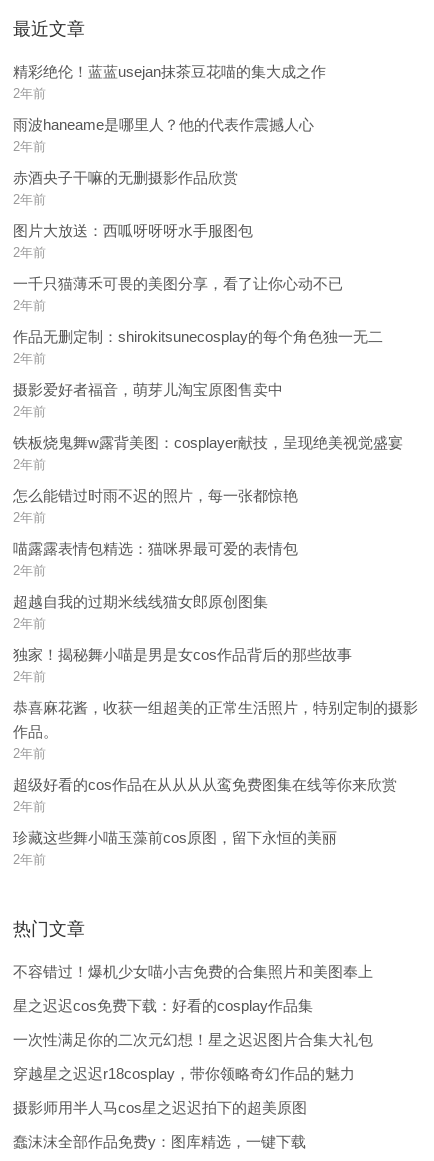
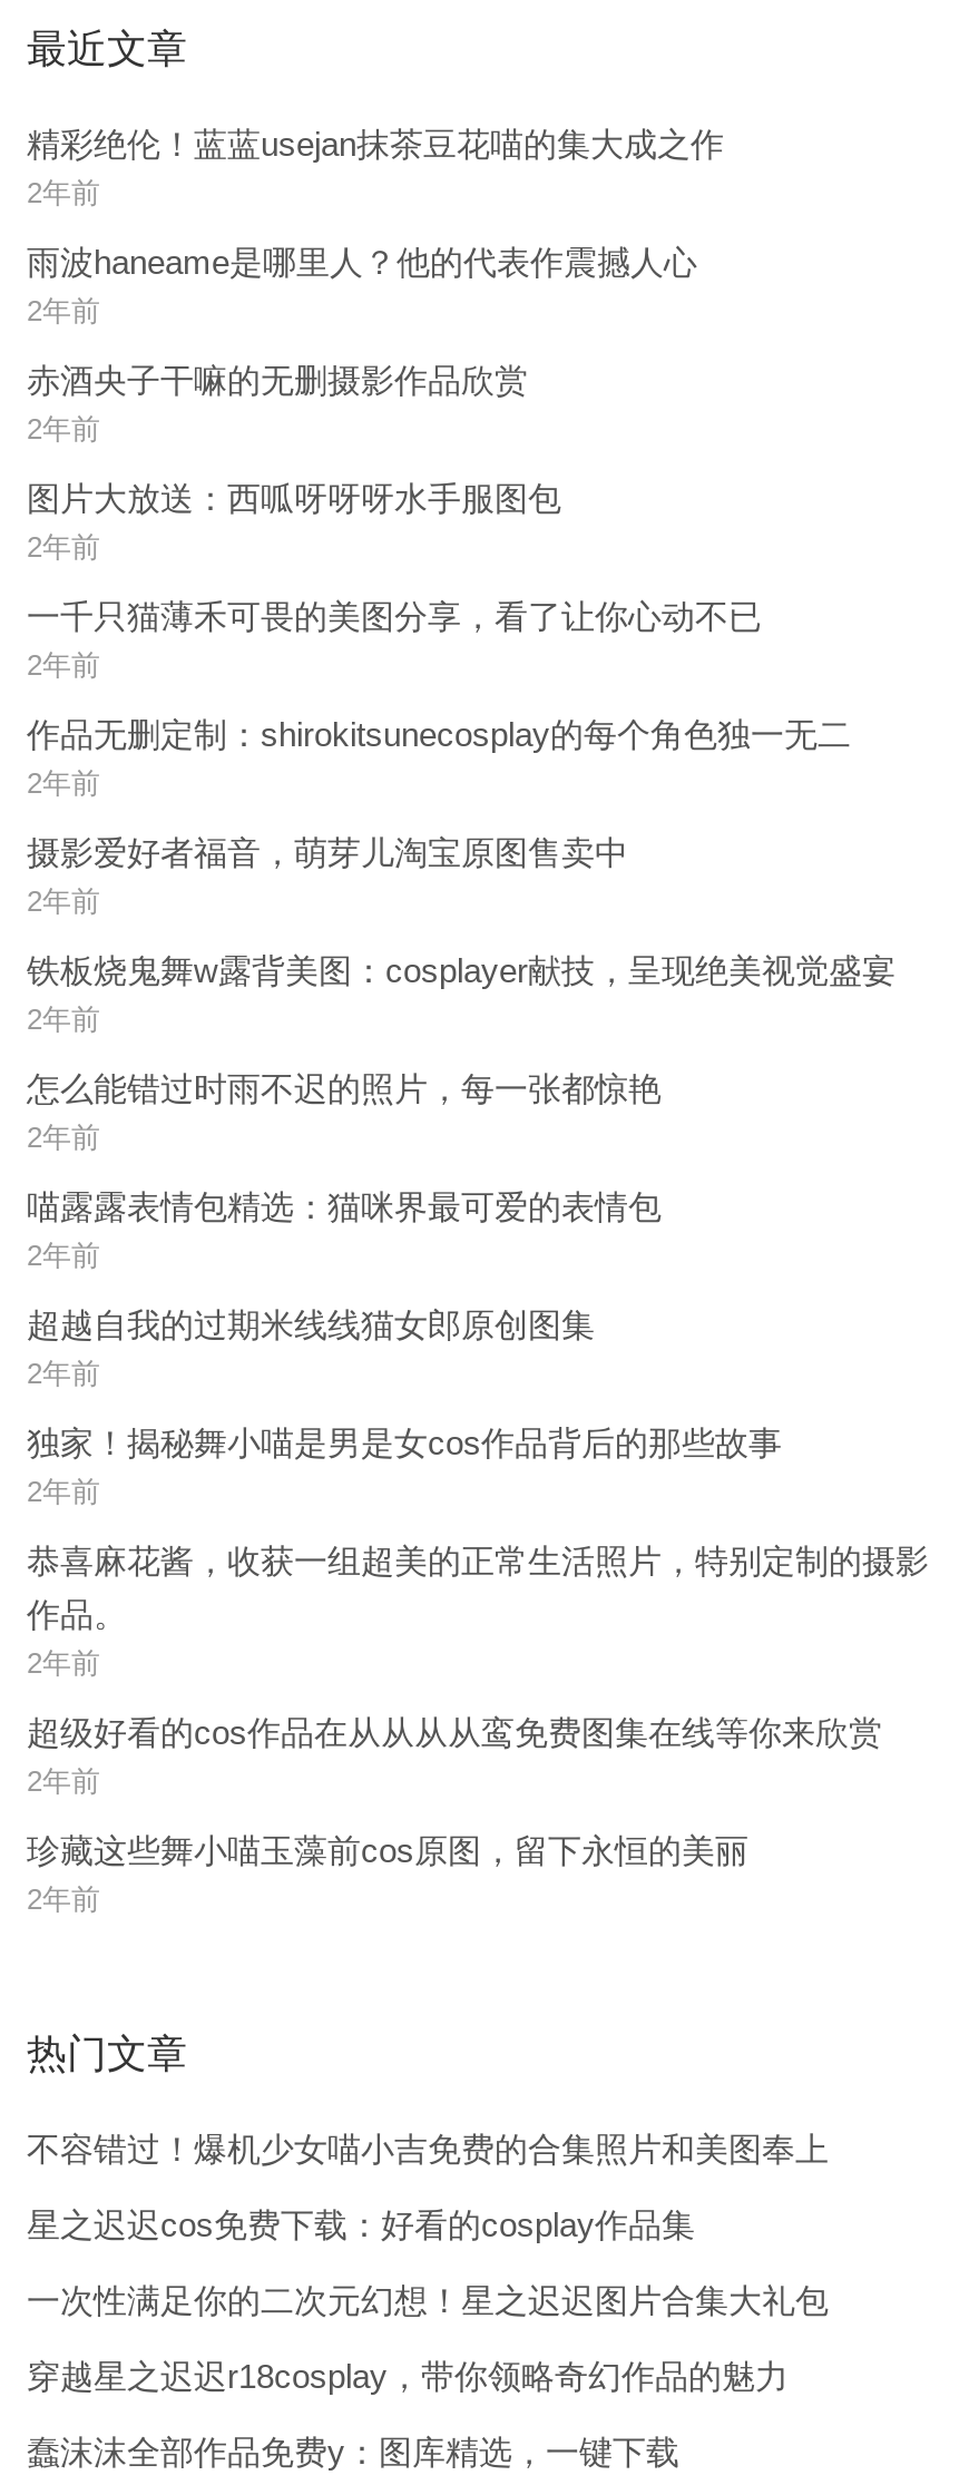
[13,1099,307,1116] 摄影师用半人马cos星之迟迟拍下的超美原图 -> none

